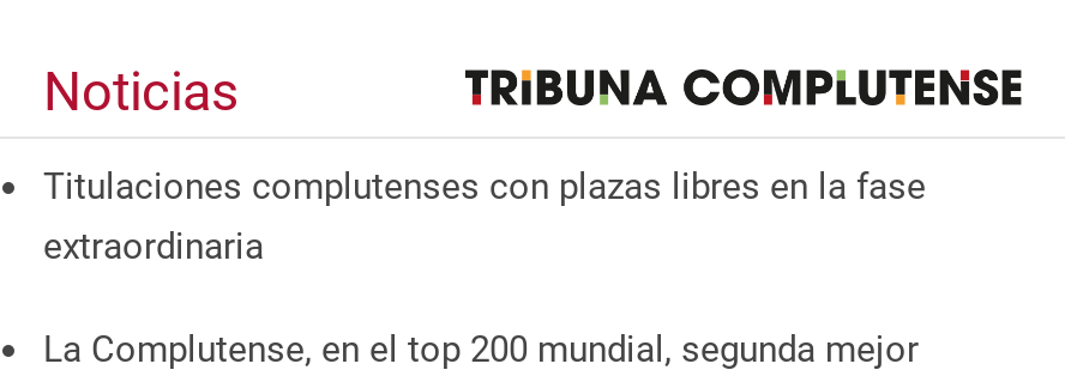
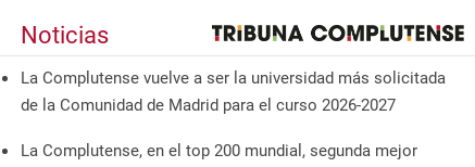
[43,165,926,268] Titulaciones complutenses con plazas libres en la fase | extraordinaria -> [21,68,446,115] La Complutense vuelve a ser la universidad más solicitada | de la Comunidad de Madrid para el curso 2026-2027

